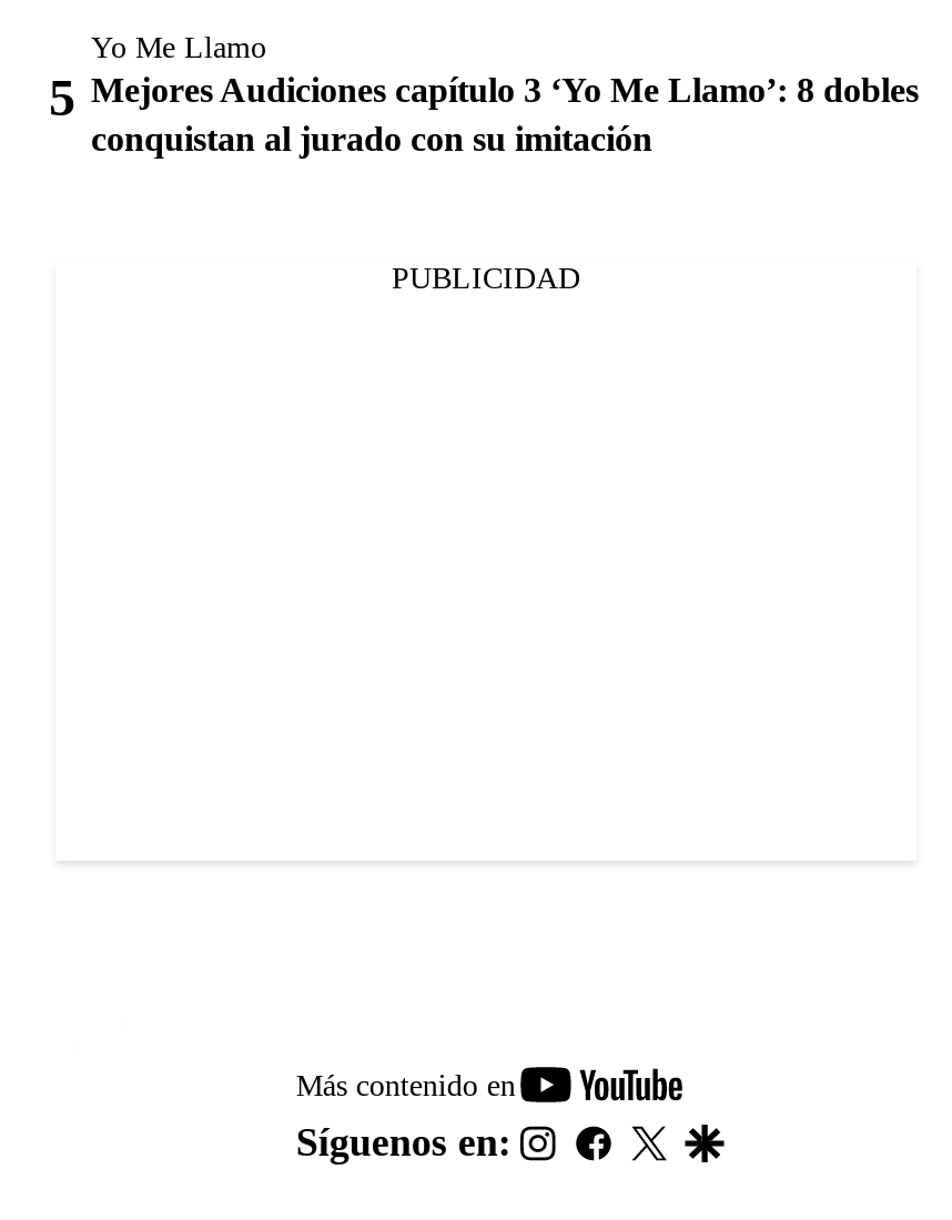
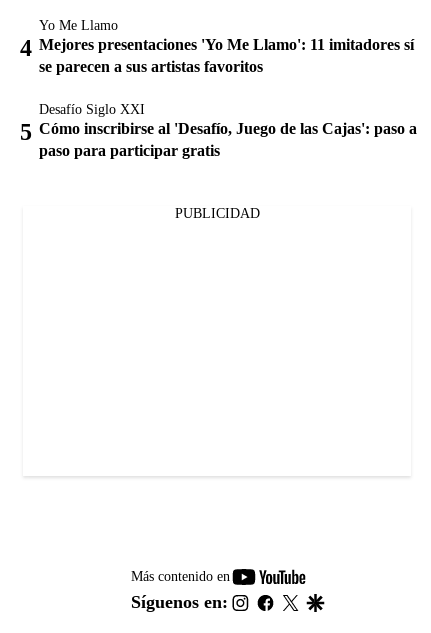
[91,72,919,159] Mejores Audiciones capítulo 3 ‘Yo Me Llamo’: 8 dobles | conquistan al jurado con su imitación -> [39,36,417,159] Mejores presentaciones 'Yo Me Llamo': 11 imitadores sí | se parecen a sus artistas favoritos | Desafío Siglo XXI | Cómo inscribirse al 'Desafío, Juego de las Cajas': paso a | paso para participar gratis

